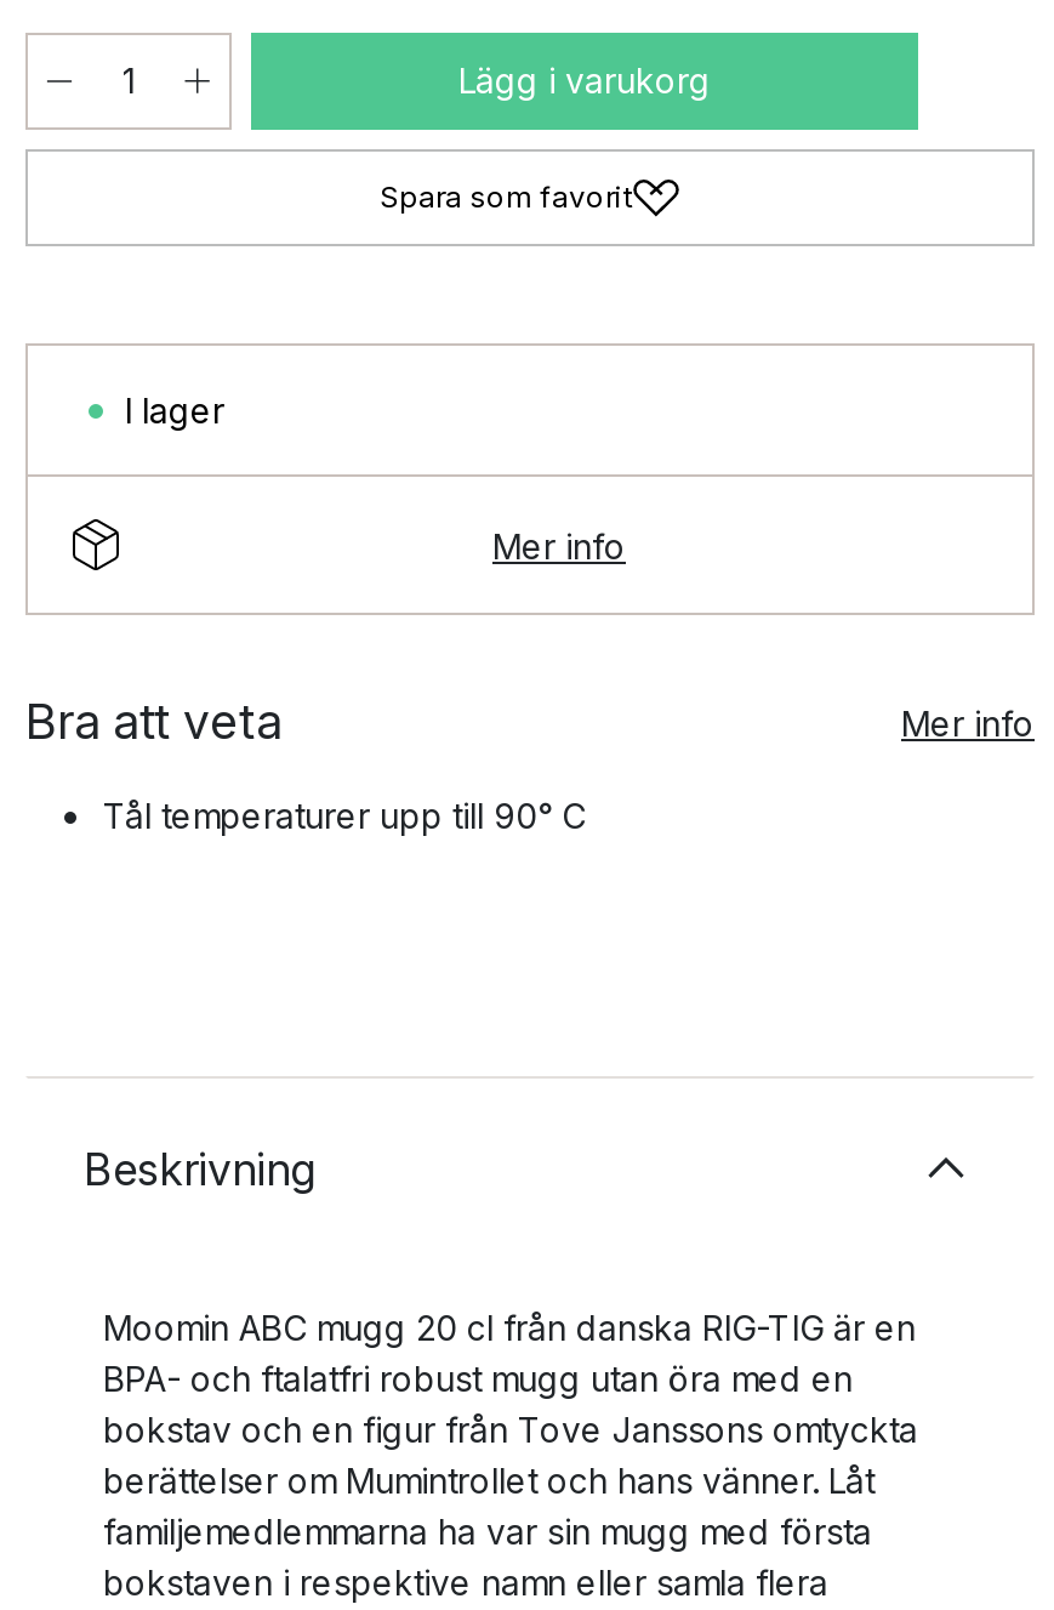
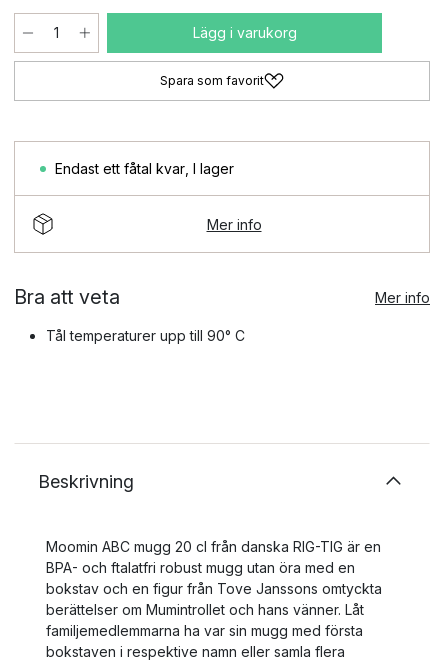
[125,389,224,431] I lager -> [55,160,234,177] Endast ett fåtal kvar, I lager

